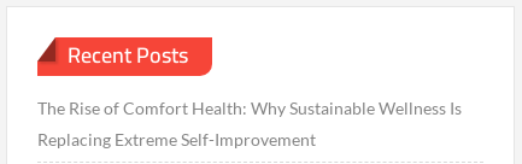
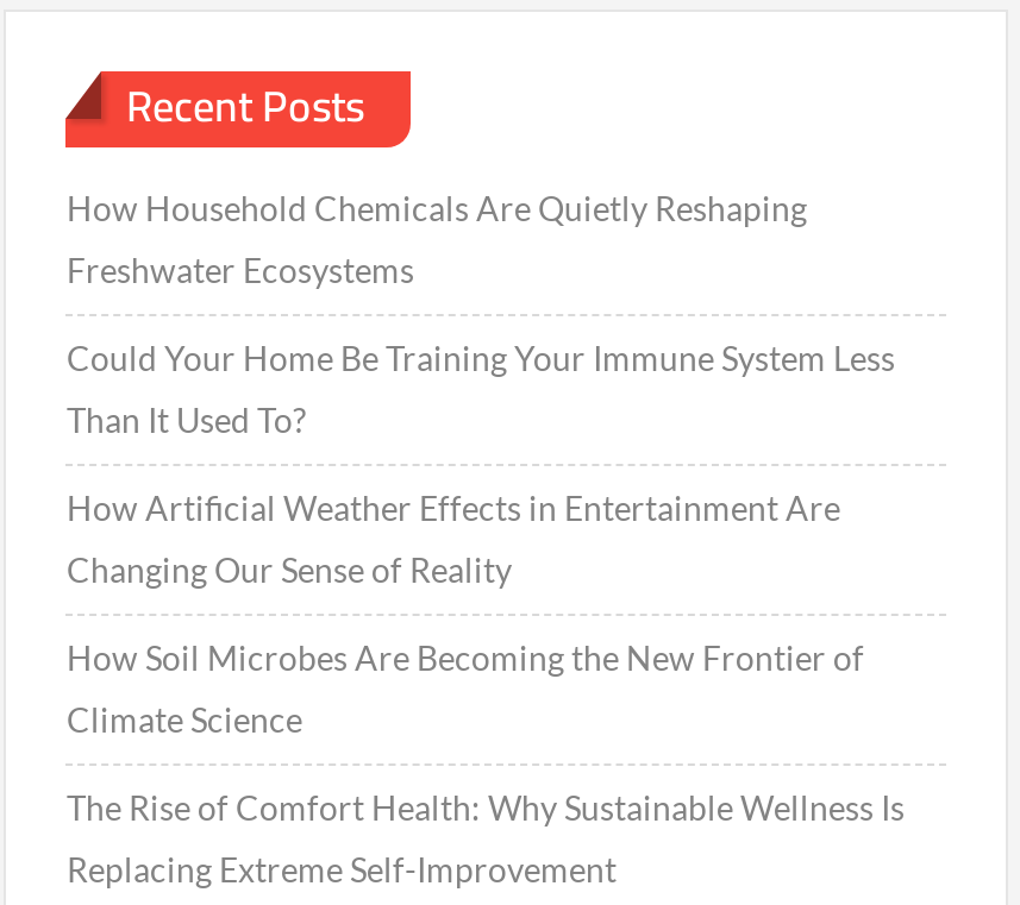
none -> [66,189,895,741] How Household Chemicals Are Quietly Reshaping | Freshwater Ecosystems | Could Your Home Be Training Your Immune System Less | Than It Used To? | How Artificial Weather Effects in Entertainment Are | Changing Our Sense of Reality | How Soil Microbes Are Becoming the New Frontier of | Climate Science

